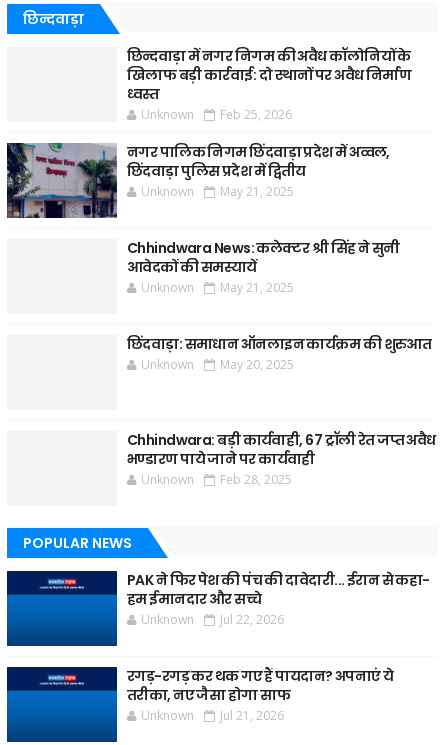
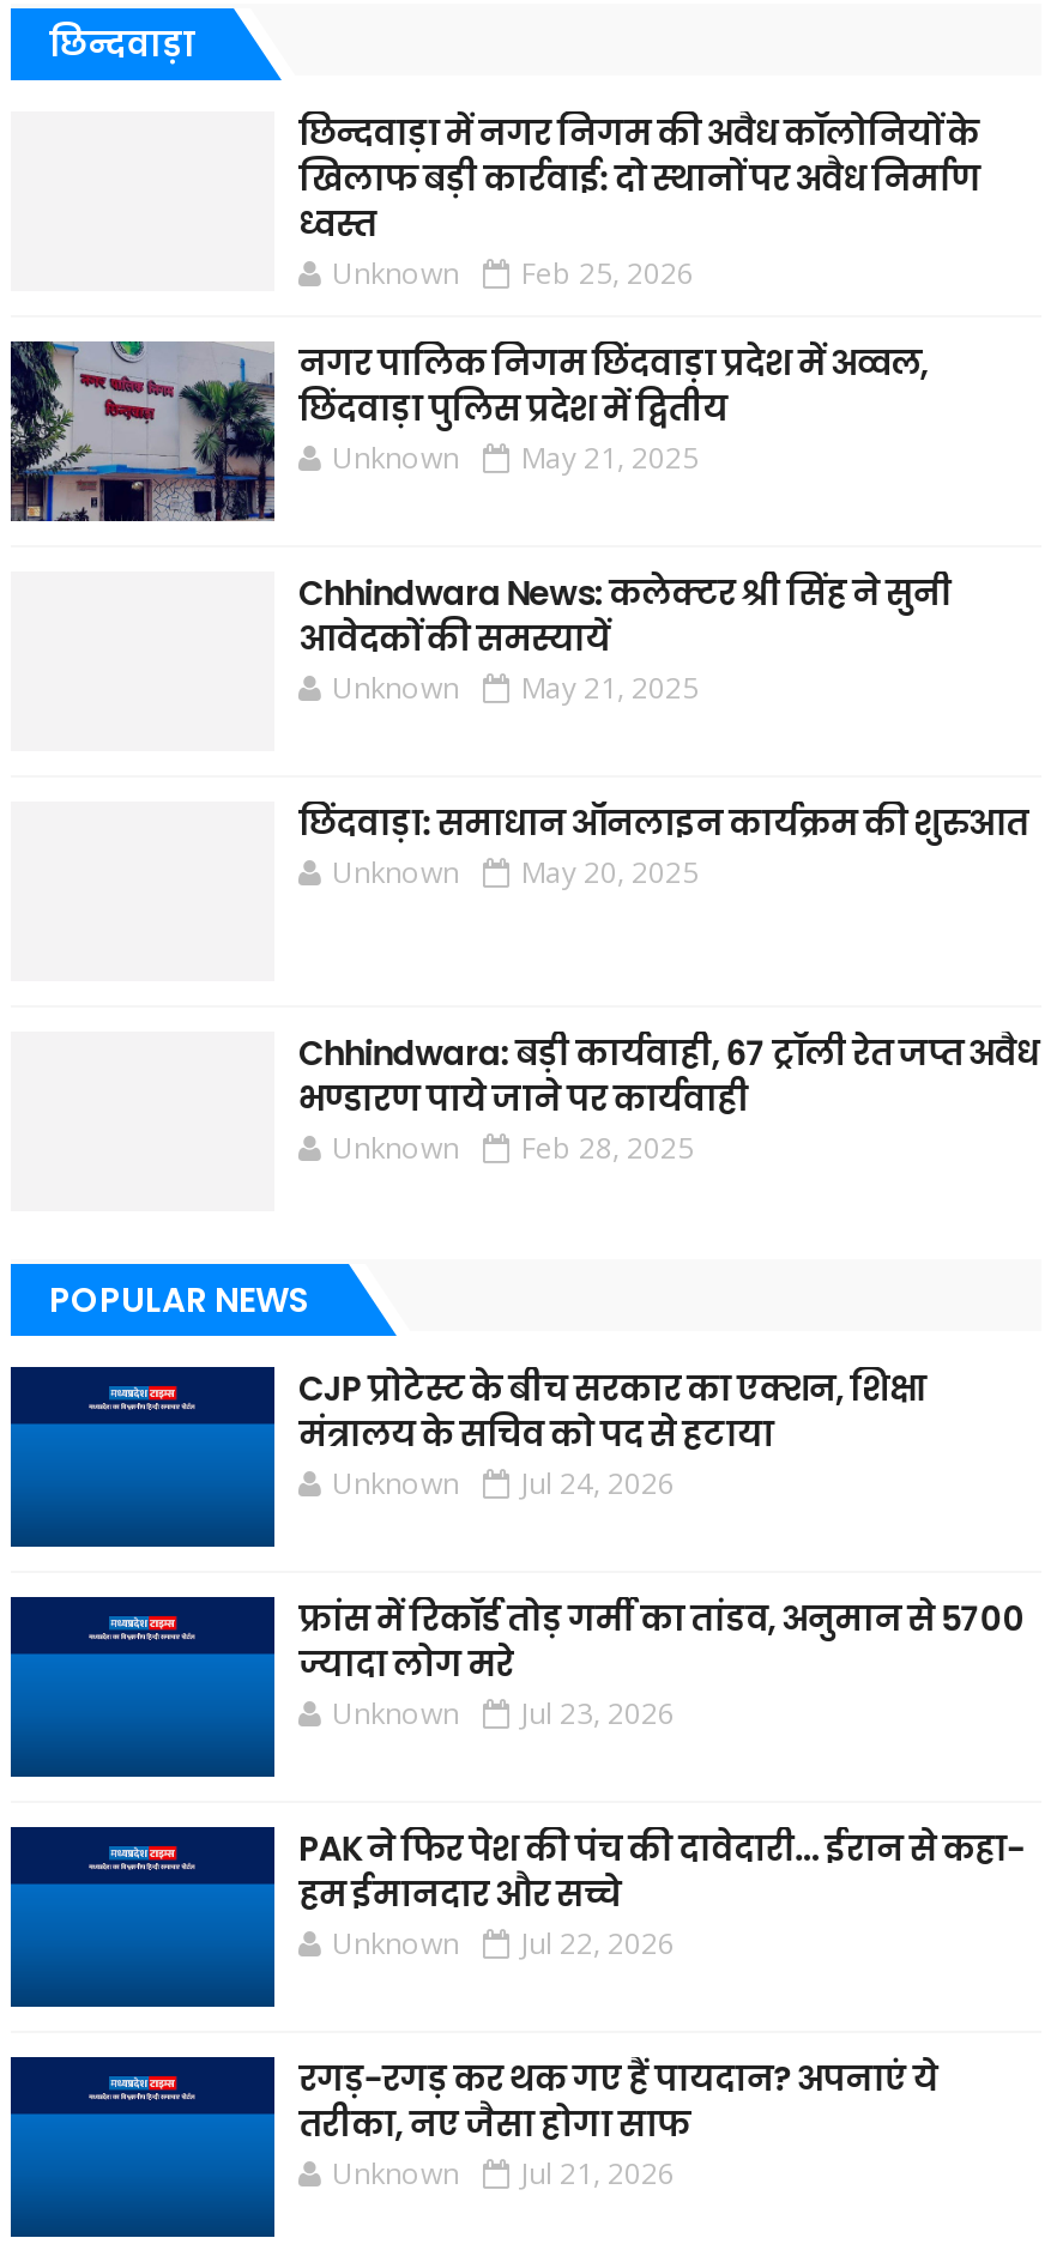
none -> [298,1365,1026,1734] CJP प्रोटेस्ट के बीच सरकार का एक्शन, शिक्षा | मंत्रालय के सचिव को पद से हटाया | Unknown | Jul 24, 2026 | फ्रांस में रिकॉर्ड तोड़ गर्मी का तांडव, अनुमान से 5700 | ज्यादा लोग मरे | Unknown | Jul 23, 2026

